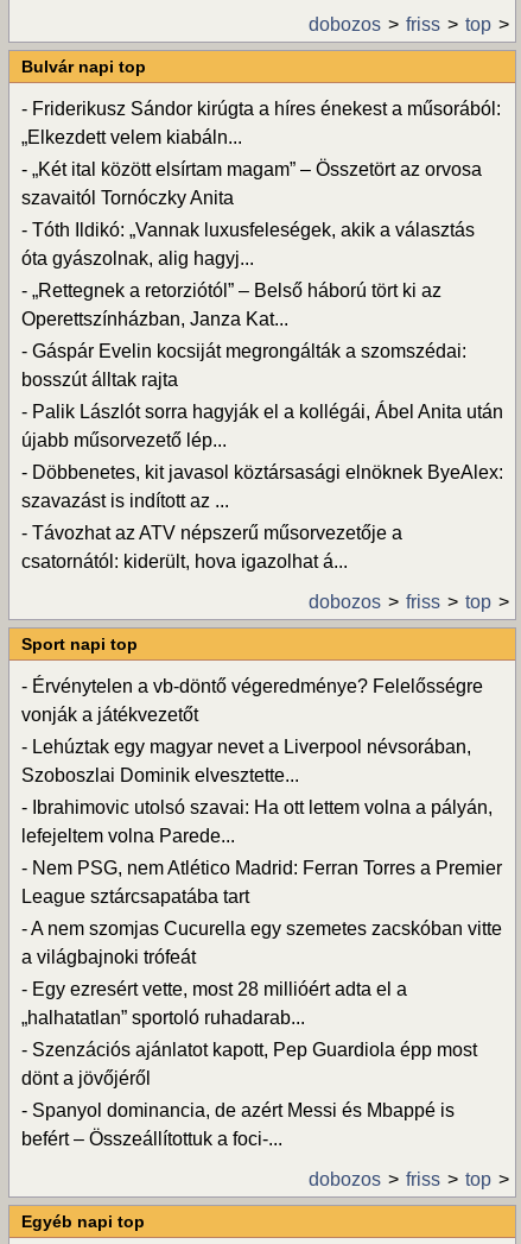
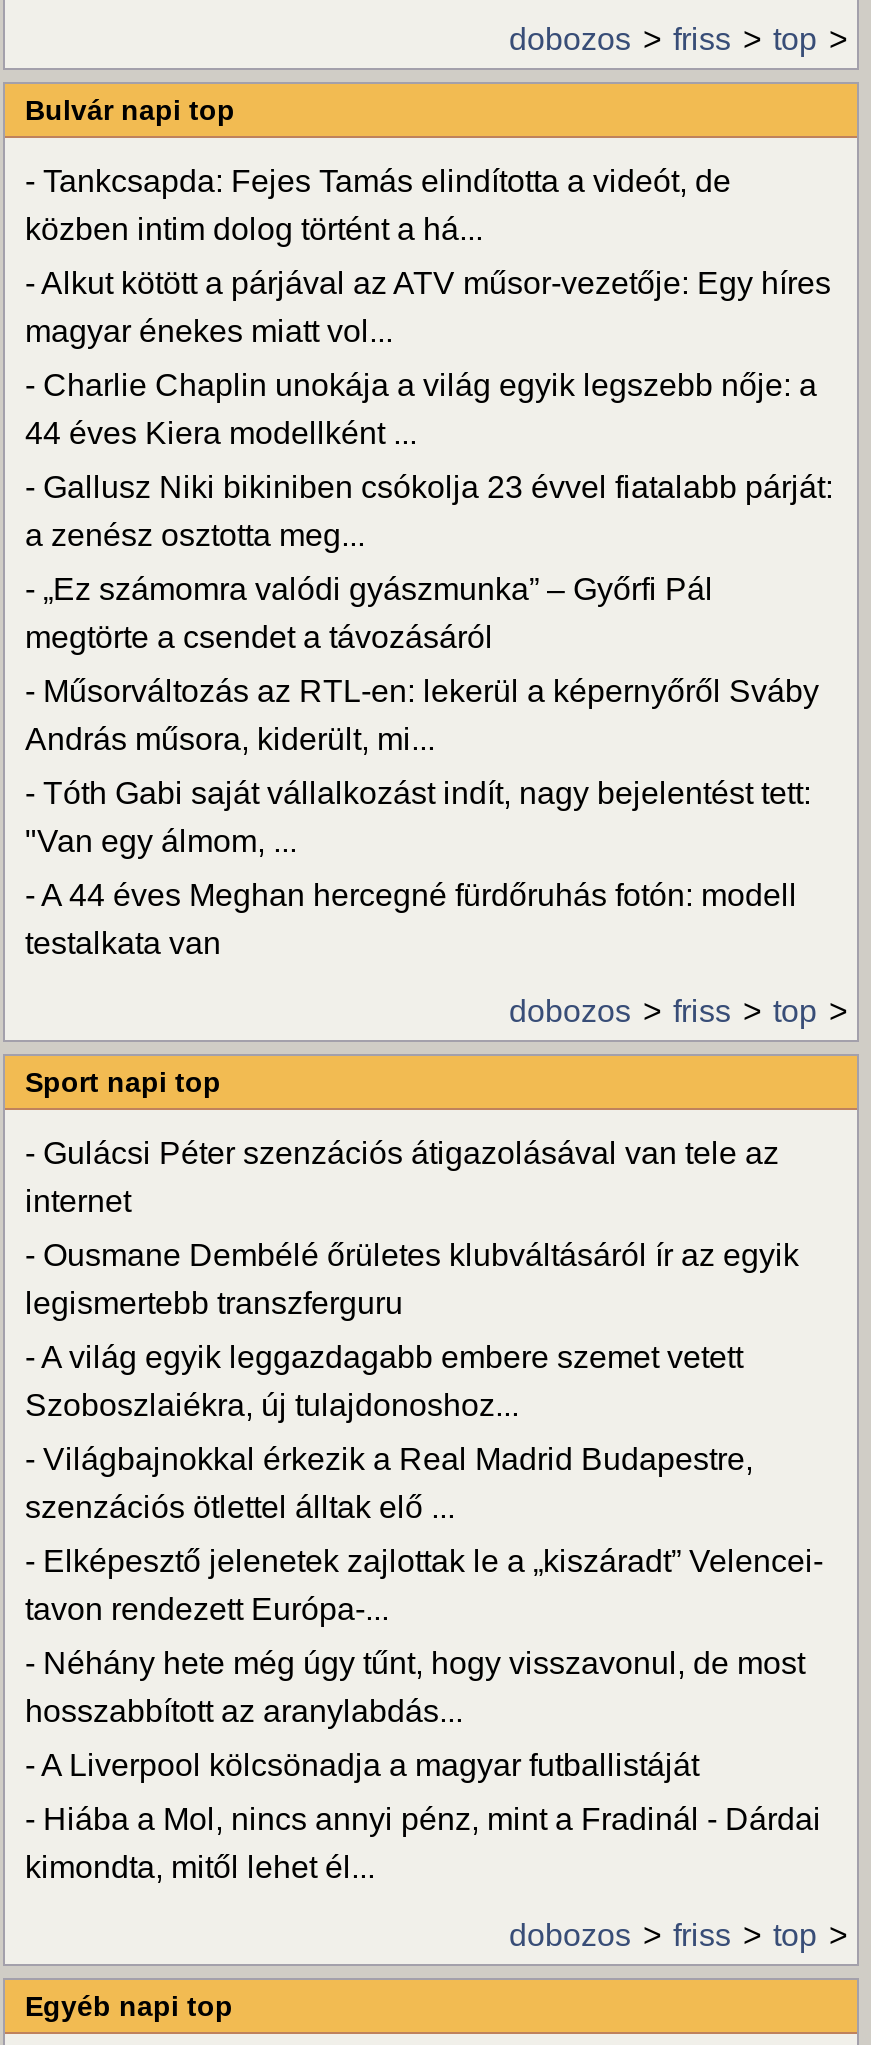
[21,99,501,147] - Friderikusz Sándor kirúgta a híres énekest a műsorából: | „Elkezdett velem kiabáln... -> [25,164,731,246] - Tankcsapda: Fejes Tamás elindította a videót, de | közben intim dolog történt a há...
[21,159,482,208] - „Két ital között elsírtam magam” – Összetört az orvosa | szavaitól Tornóczky Anita -> [25,266,831,348] - Alkut kötött a párjával az ATV műsor-vezetője: Egy híres | magyar énekes miatt vol...
[21,220,475,269] - Tóth Ildikó: „Vannak luxusfeleségek, akik a választás | óta gyászolnak, alig hagyj... -> [25,368,817,450] - Charlie Chaplin unokája a világ egyik legszebb nője: a | 44 éves Kiera modellként ...
[21,280,441,329] - „Rettegnek a retorziótól” – Belső háború tört ki az | Operettszínházban, Janza Kat... -> [25,470,833,552] - Gallusz Niki bikiniben csókolja 23 évvel fiatalabb párját: | a zenész osztotta meg...
[21,341,466,390] - Gáspár Evelin kocsiját megrongálták a szomszédai: | bosszút álltak rajta -> [25,572,713,654] - „Ez számomra valódi gyászmunka” – Győrfi Pál | megtörte a csendet a távozásáról
[21,402,503,450] - Palik Lászlót sorra hagyják el a kollégái, Ábel Anita után | újabb műsorvezető lép... -> [25,674,819,756] - Műsorváltozás az RTL-en: lekerül a képernyőről Sváby | András műsora, kiderült, mi...
[21,462,503,511] - Döbbenetes, kit javasol köztársasági elnöknek ByeAlex: | szavazást is indított az ... -> [25,776,811,858] - Tóth Gabi saját vállalkozást indít, nagy bejelentést tett: | "Van egy álmom, ...
[21,523,402,572] - Távozhat az ATV népszerű műsorvezetője a | csatornától: kiderült, hova igazolhat á... -> [25,878,797,960] - A 44 éves Meghan hercegné fürdőruhás fotón: modell | testalkata van
[21,676,483,725] - Érvénytelen a vb-döntő végeredménye? Felelősségre | vonják a játékvezetőt -> [25,1136,779,1218] - Gulácsi Péter szenzációs átigazolásával van tele az | internet
[21,737,471,785] - Lehúztak egy magyar nevet a Liverpool névsorában, | Szoboszlai Dominik elvesztette... -> [25,1238,799,1320] - Ousmane Dembélé őrületes klubváltásáról ír az egyik | legismertebb transzferguru
[21,797,493,846] - Ibrahimovic utolsó szavai: Ha ott lettem volna a pályán, | lefejeltem volna Parede... -> [25,1340,743,1422] - A világ egyik leggazdagabb embere szemet vetett | Szoboszlaiékra, új tulajdonoshoz...
[21,858,502,907] - Nem PSG, nem Atlético Madrid: Ferran Torres a Premier | League sztárcsapatába tart -> [25,1442,753,1524] - Világbajnokkal érkezik a Real Madrid Budapestre, | szenzációs ötlettel álltak elő ...
[21,918,502,967] - A nem szomjas Cucurella egy szemetes zacskóban vitte | a világbajnoki trófeát -> [25,1544,823,1626] - Elképesztő jelenetek zajlottak le a „kiszáradt” Velencei- | tavon rendezett Európa-...
[21,979,407,1028] - Egy ezresért vette, most 28 millióért adta el a | „halhatatlan” sportoló ruhadarab... -> [25,1646,805,1728] - Néhány hete még úgy tűnt, hogy visszavonul, de most | hosszabbított az aranylabdás...
[21,1040,477,1088] - Szenzációs ajánlatot kapott, Pep Guardiola épp most | dönt a jövőjéről -> [25,1748,699,1782] - A Liverpool kölcsönadja a magyar futballistáját
[21,1100,455,1149] - Spanyol dominancia, de azért Messi és Mbappé is | befért – Összeállítottuk a foci-... -> [25,1802,821,1884] - Hiába a Mol, nincs annyi pénz, mint a Fradinál - Dárdai | kimondta, mitől lehet él...

